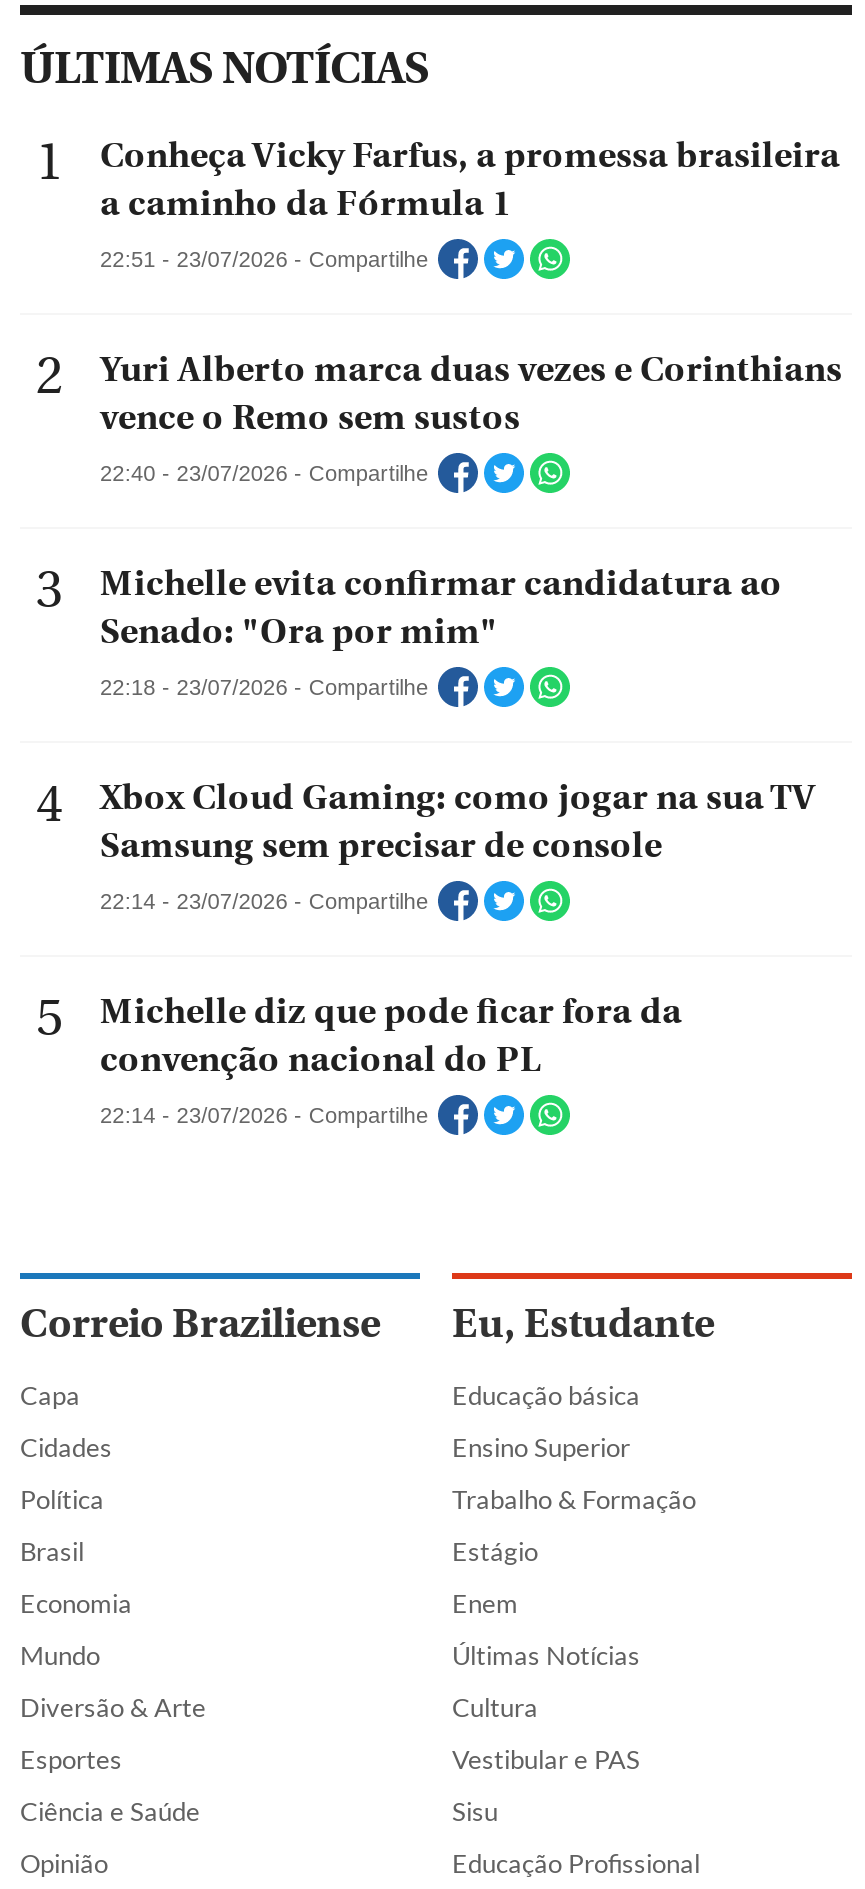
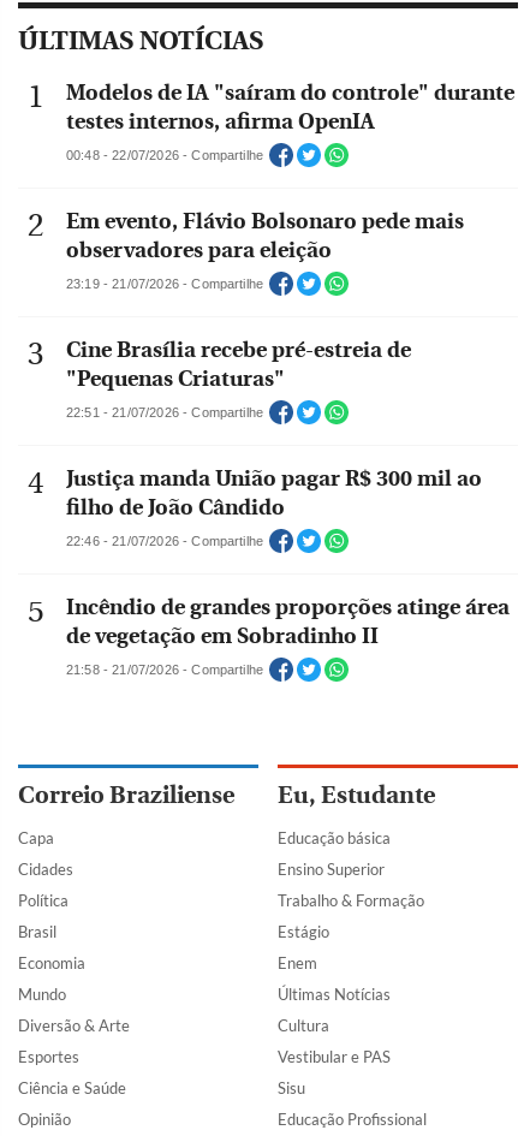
[100,135,840,225] Conheça Vicky Farfus, a promessa brasileira | a caminho da Fórmula 1 -> [66,80,514,135] Modelos de IA "saíram do controle" durante | testes internos, afirma OpenIA
[100,248,428,272] 22:51 - 23/07/2026 - Compartilhe -> [66,148,263,163] 00:48 - 22/07/2026 - Compartilhe
[100,349,842,439] Yuri Alberto marca duas vezes e Corinthians | vence o Remo sem sustos -> [66,209,464,263] Em evento, Flávio Bolsonaro pede mais | observadores para eleição
[100,462,428,486] 22:40 - 23/07/2026 - Compartilhe -> [66,277,263,291] 23:19 - 21/07/2026 - Compartilhe
[100,563,782,653] Michelle evita confirmar candidatura ao | Senado: "Ora por mim" -> [66,338,411,392] Cine Brasília recebe pré-estreia de | "Pequenas Criaturas"
[100,676,428,700] 22:18 - 23/07/2026 - Compartilhe -> [66,406,263,420] 22:51 - 21/07/2026 - Compartilhe
[100,777,816,867] Xbox Cloud Gaming: como jogar na sua TV | Samsung sem precisar de console -> [66,466,482,520] Justiça manda União pagar R$ 300 mil ao | filho de João Cândido
[100,890,428,914] 22:14 - 23/07/2026 - Compartilhe -> [66,534,263,549] 22:46 - 21/07/2026 - Compartilhe
[100,991,682,1081] Michelle diz que pode ficar fora da | convenção nacional do PL -> [66,595,510,649] Incêndio de grandes proporções atinge área | de vegetação em Sobradinho II
[100,1104,428,1128] 22:14 - 23/07/2026 - Compartilhe -> [66,663,263,677] 21:58 - 21/07/2026 - Compartilhe

